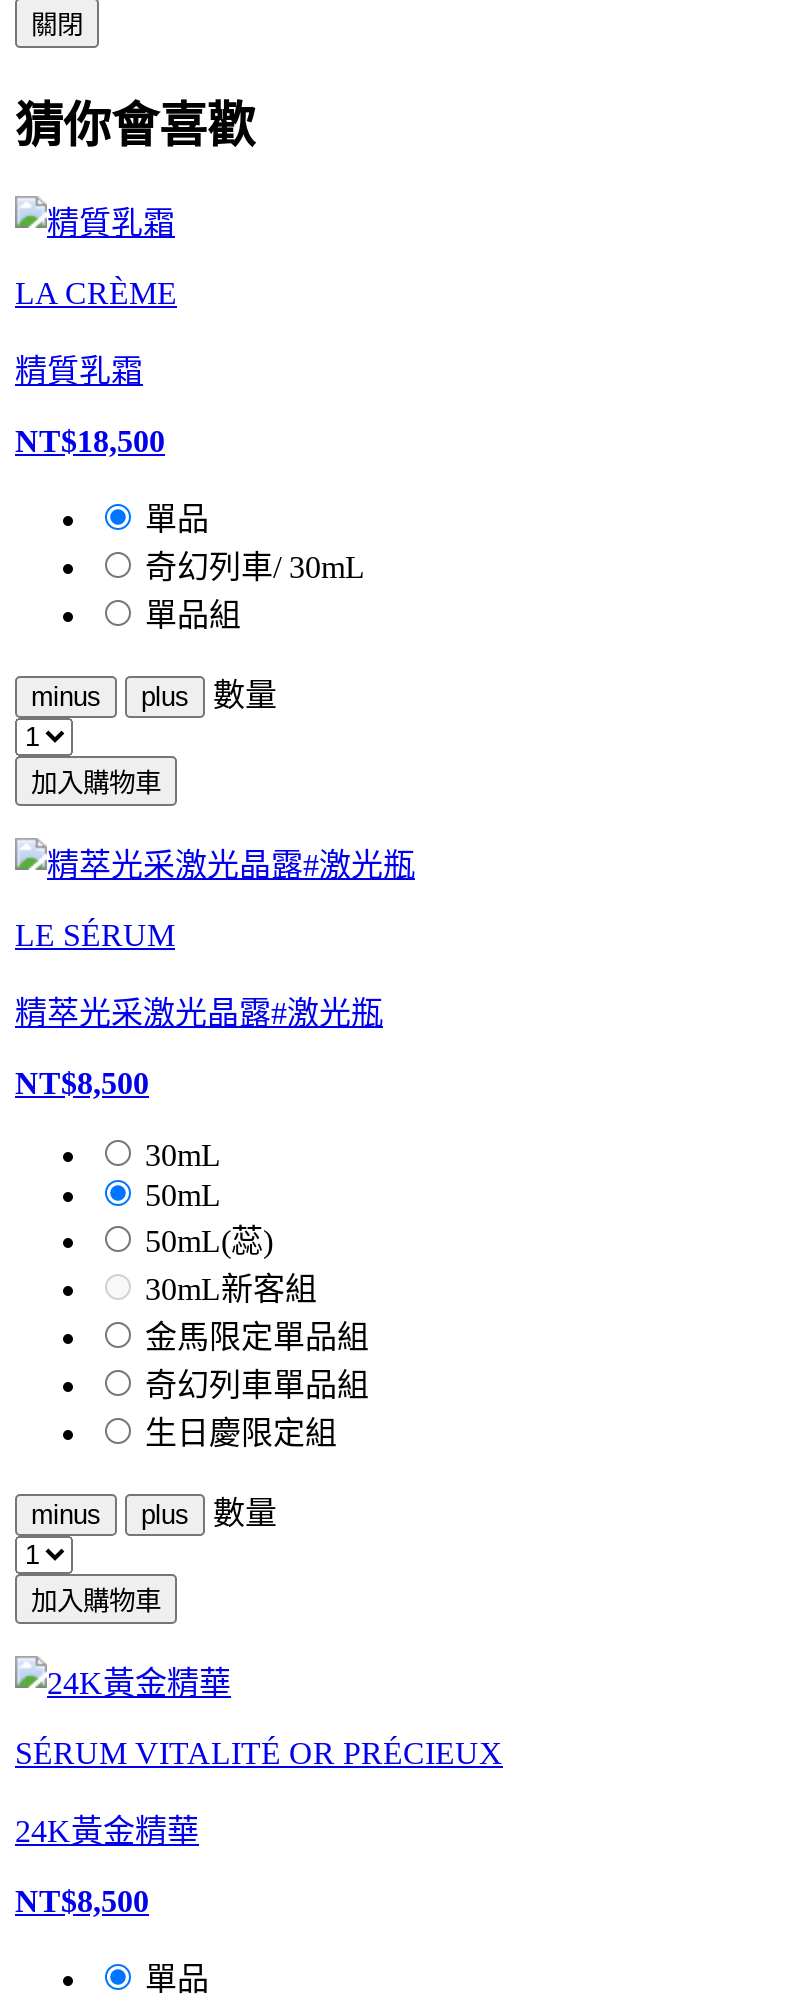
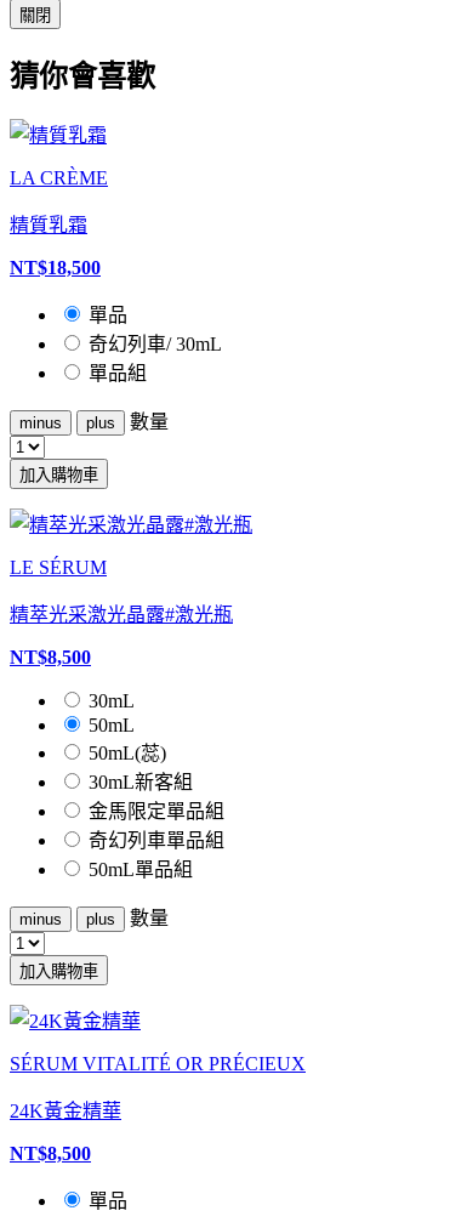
[145,1417,337,1451] 生日慶限定組 -> [89,860,193,880] 50mL單品組

